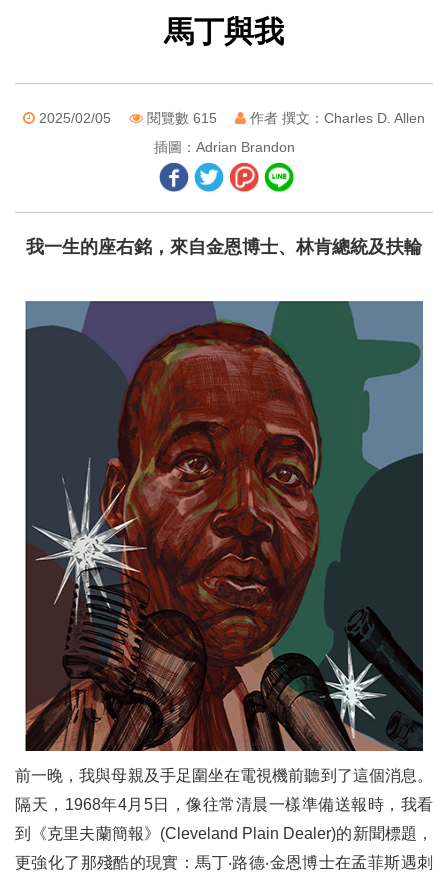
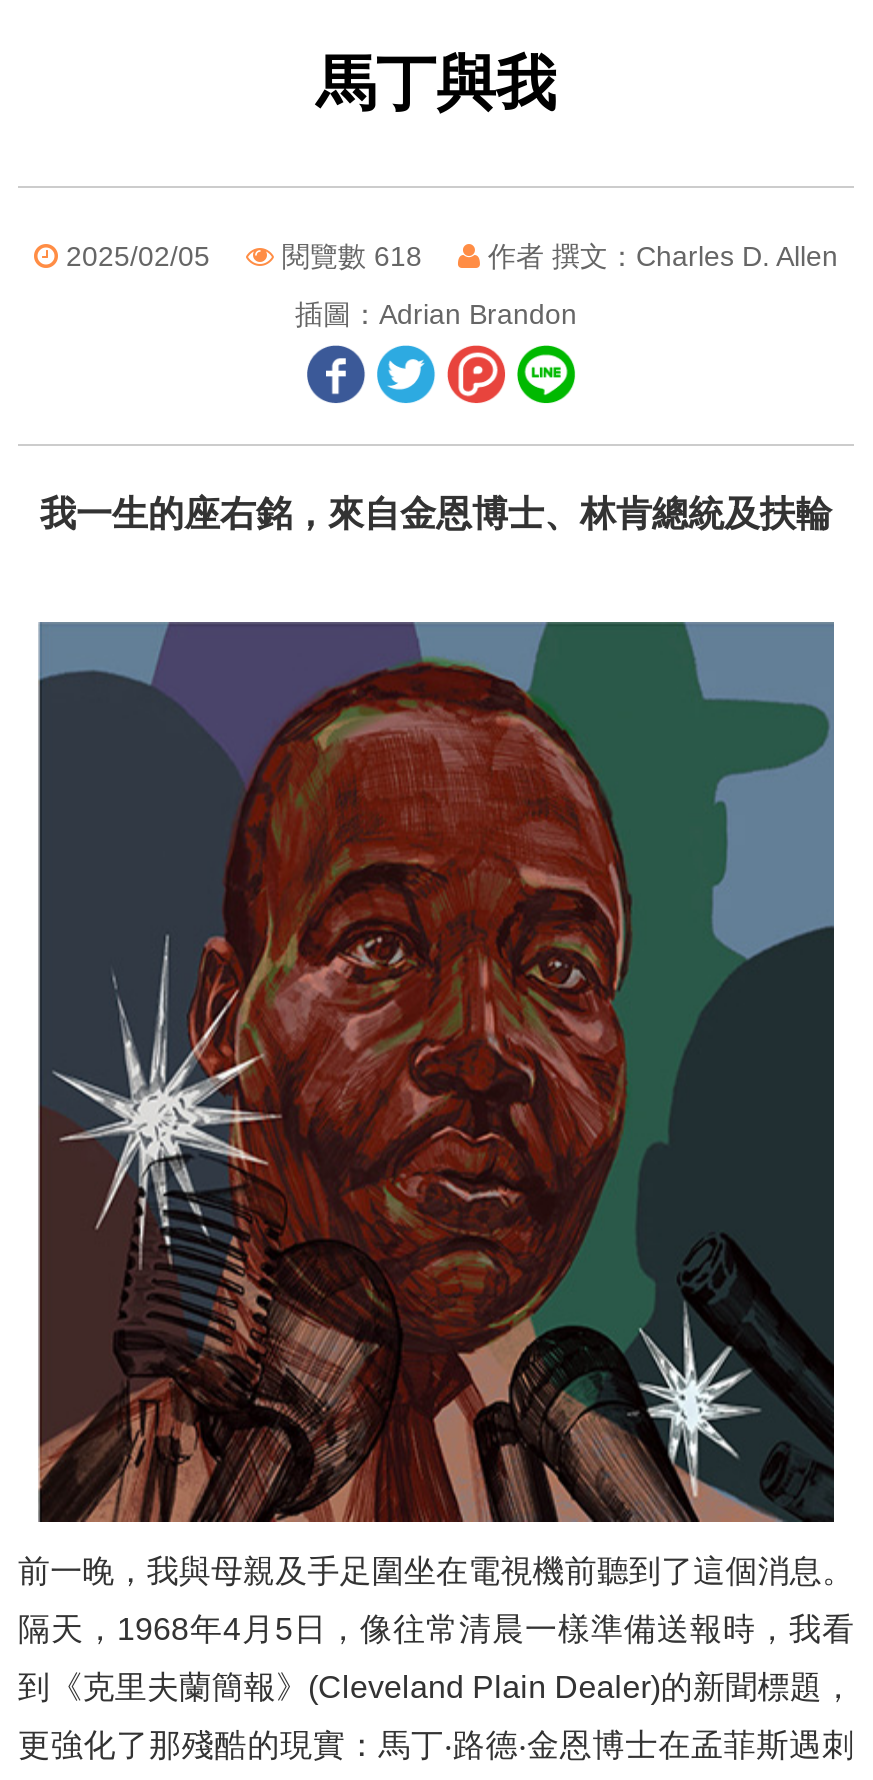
[35,110,425,126] 2025/02/05 閱覽數 615 作者 撰文：Charles D. Allen -> [58,240,838,272] 2025/02/05 閱覽數 618 作者 撰文：Charles D. Allen

